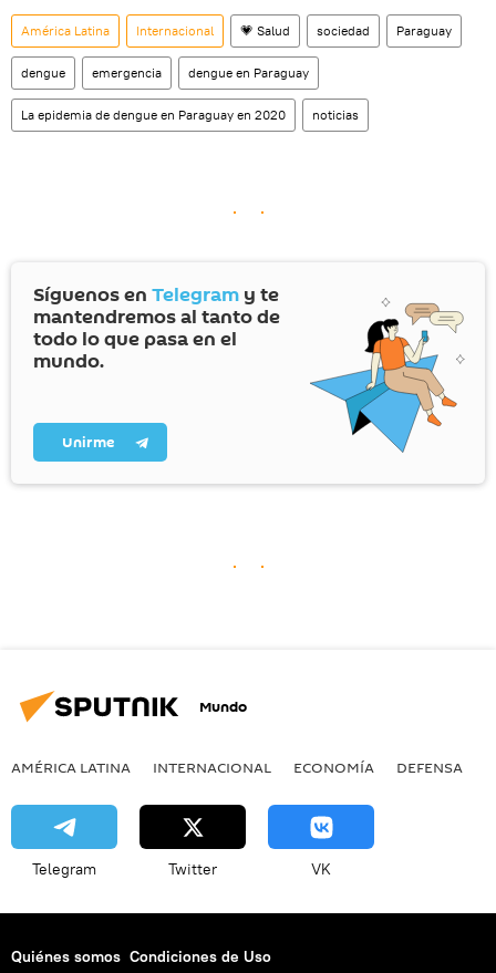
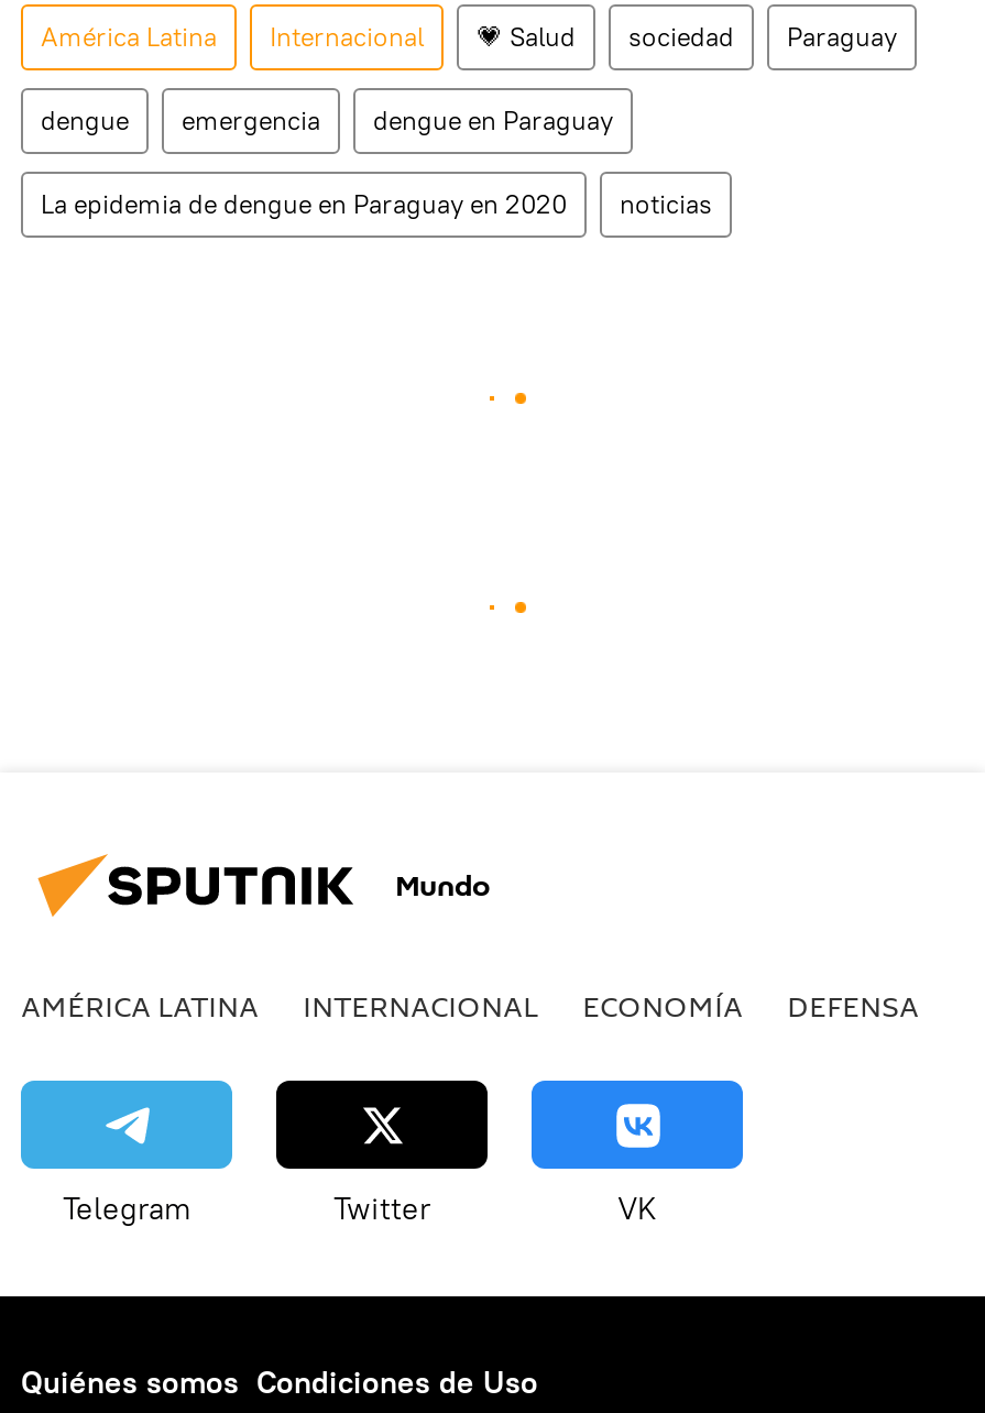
[33,281,465,453] [image] | Síguenos en Telegram y te | mantendremos al tanto de | todo lo que pasa en el | mundo. | Unirme -> none

